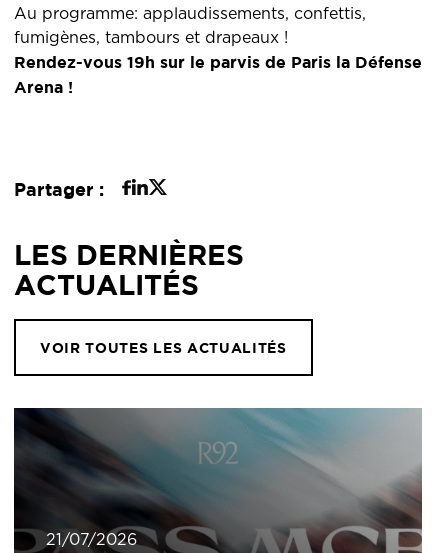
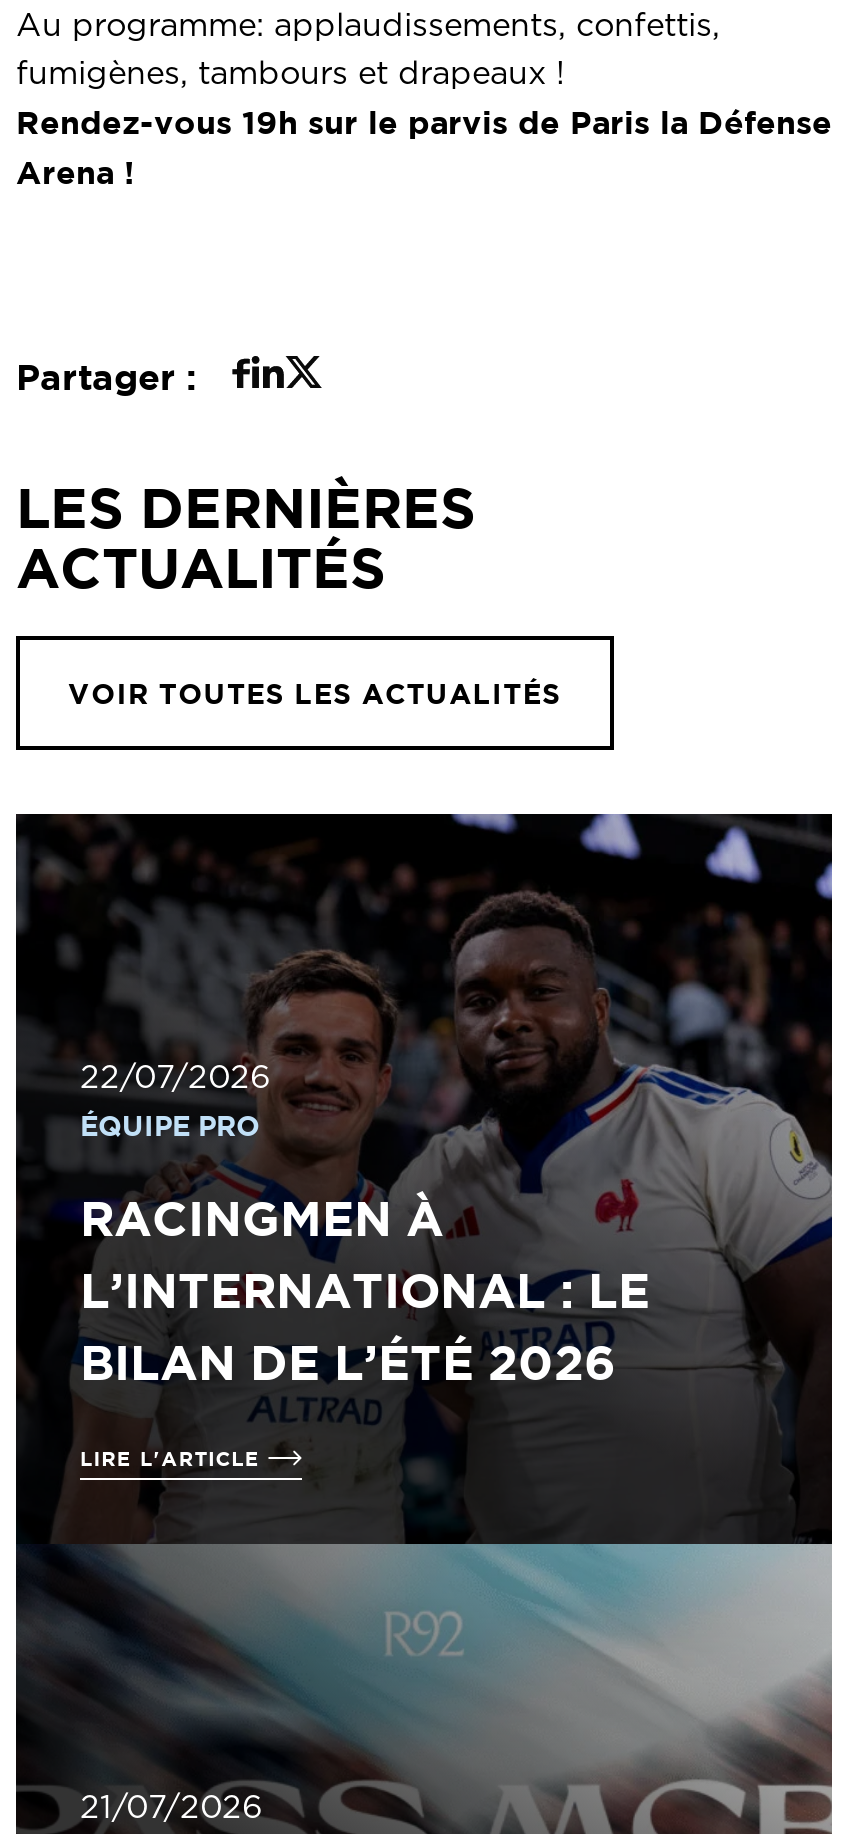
none -> [18,812,834,1546] [image] | 22/07/2026 | ÉQUIPE PRO | RACINGMEN À | L’INTERNATIONAL : LE | BILAN DE L’ÉTÉ 2026 | LIRE L'ARTICLE

